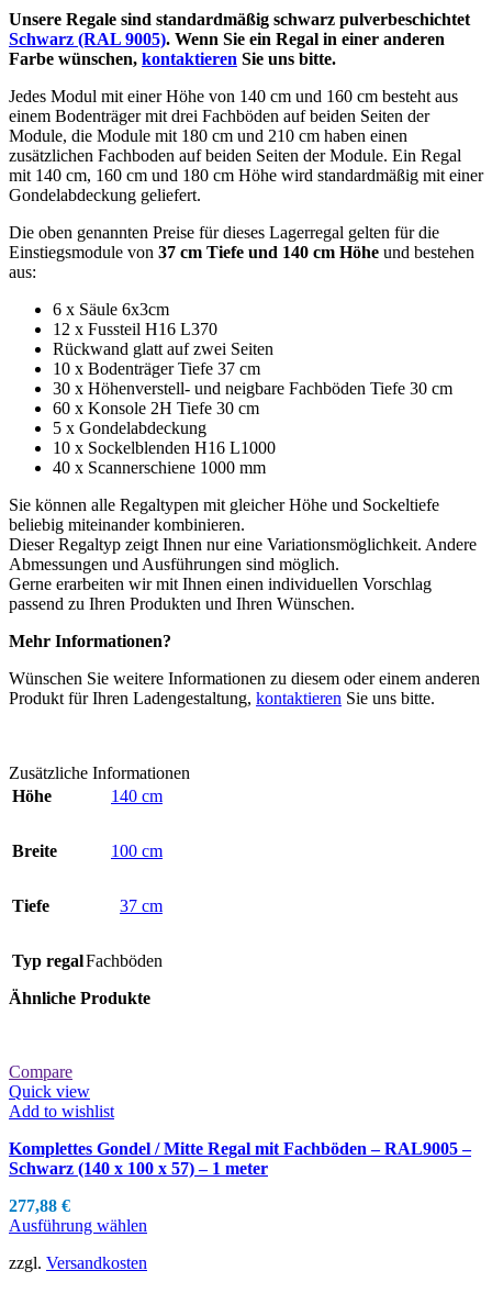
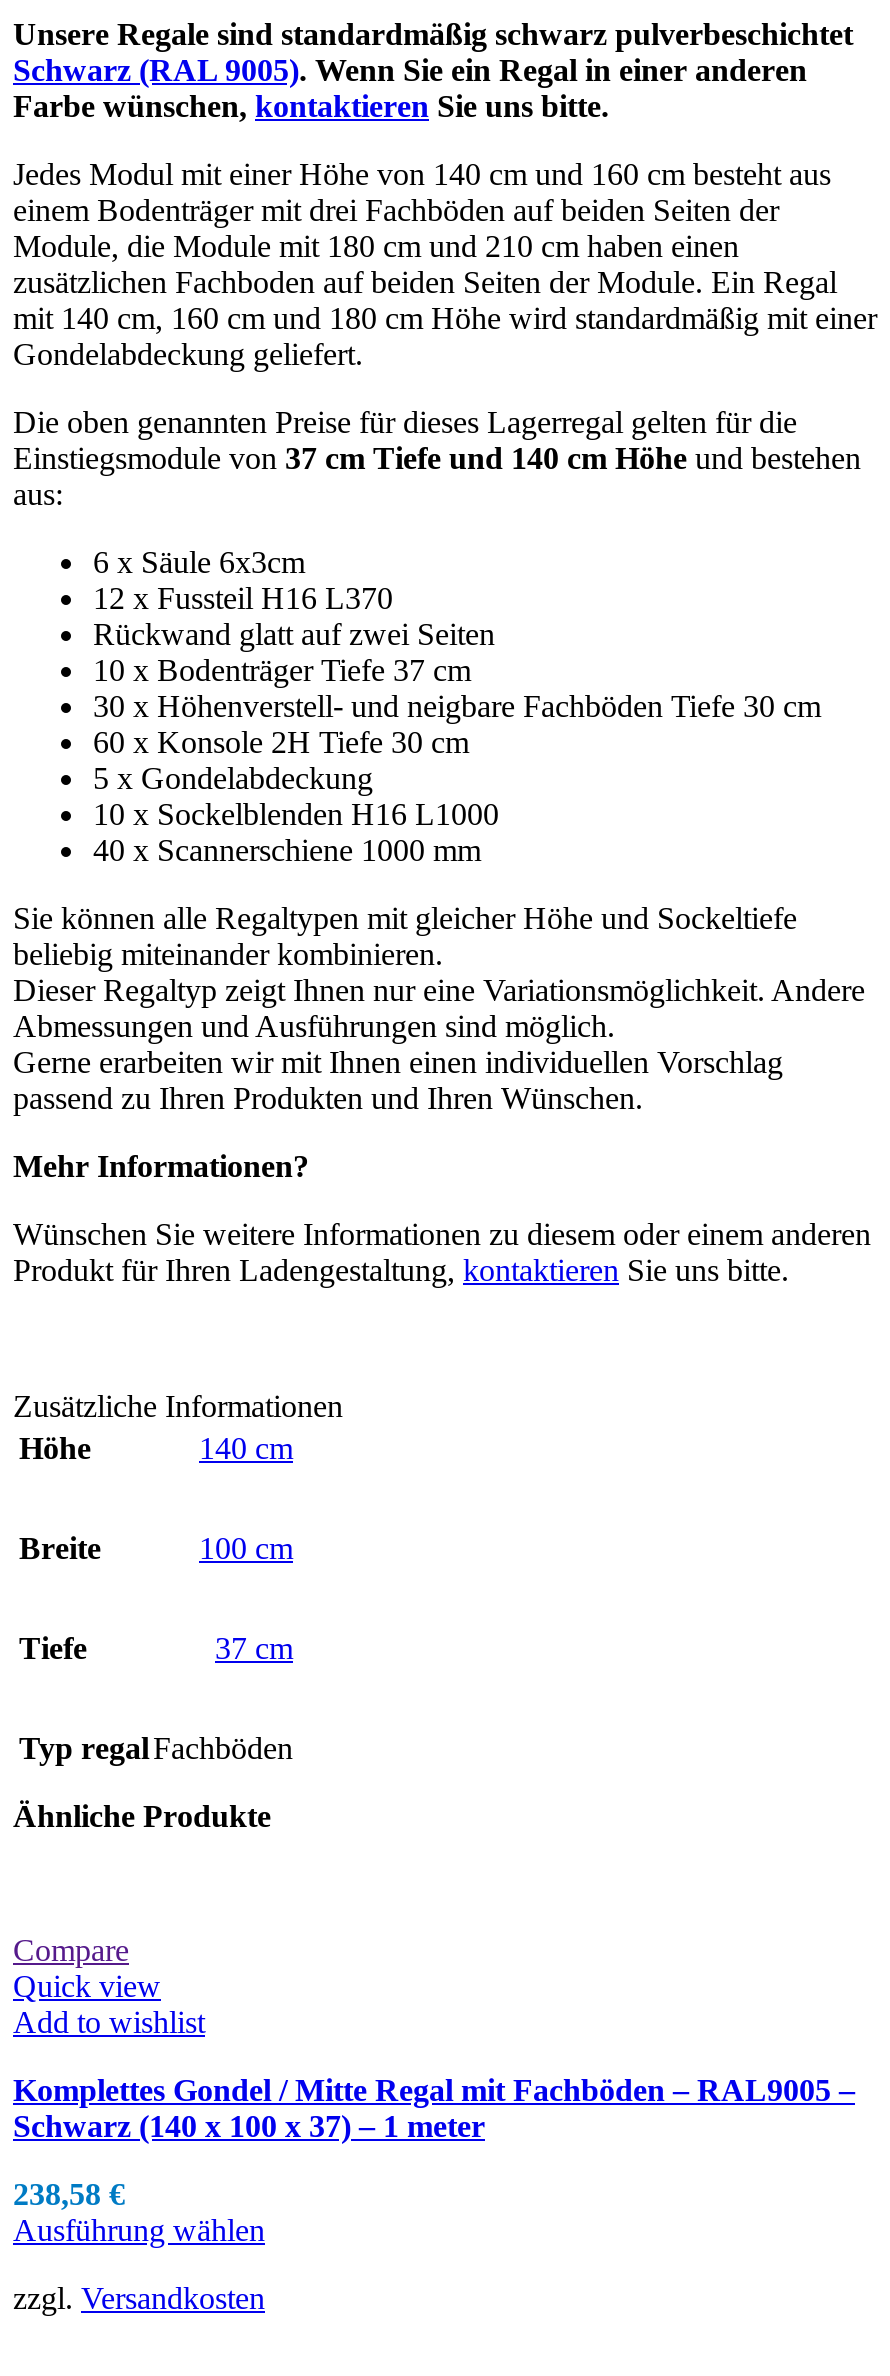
[9,1159,268,1178] Schwarz (140 x 100 x 57) – 1 meter -> [13,2109,485,2143] Schwarz (140 x 100 x 37) – 1 meter
[9,1196,70,1215] 277,88 € -> [13,2177,125,2211] 238,58 €

